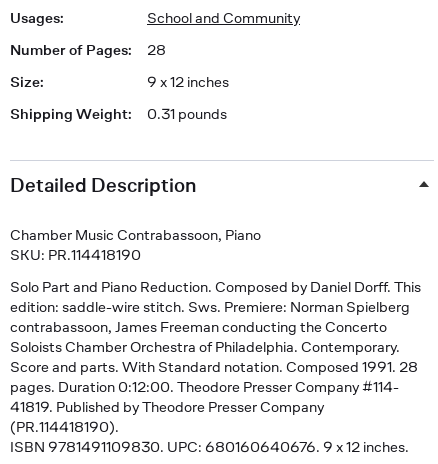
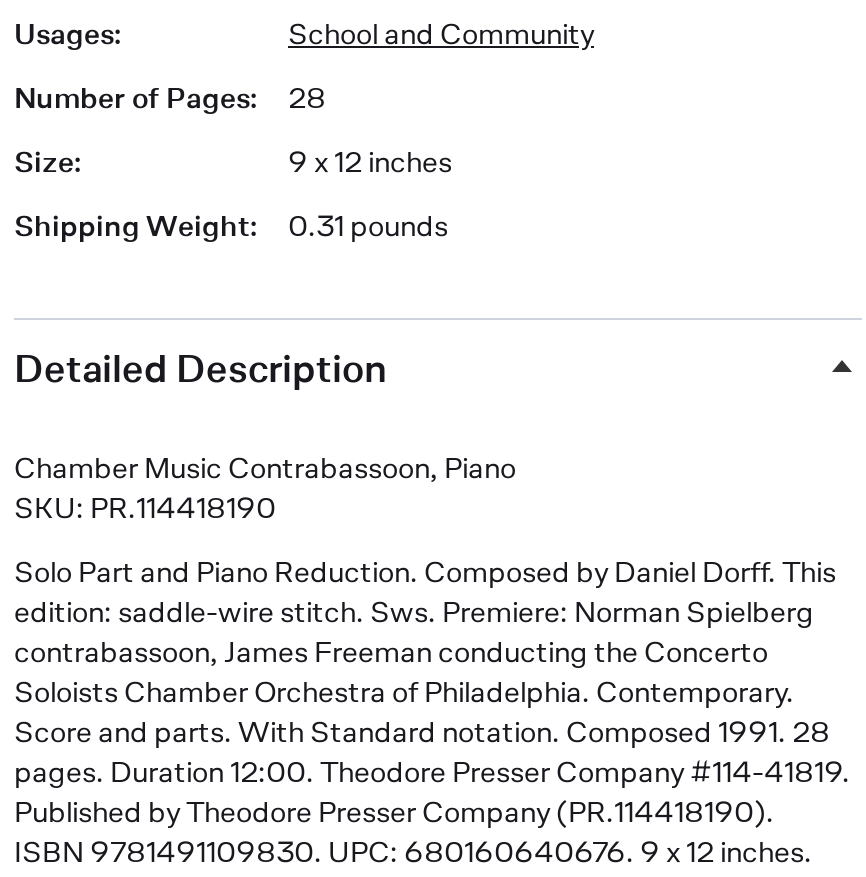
[10,378,399,435] pages. Duration 0:12:00. Theodore Presser Company #114- | 41819. Published by Theodore Presser Company | (PR.114418190). -> [14,754,850,828] pages. Duration 12:00. Theodore Presser Company #114-41819. | Published by Theodore Presser Company (PR.114418190).

